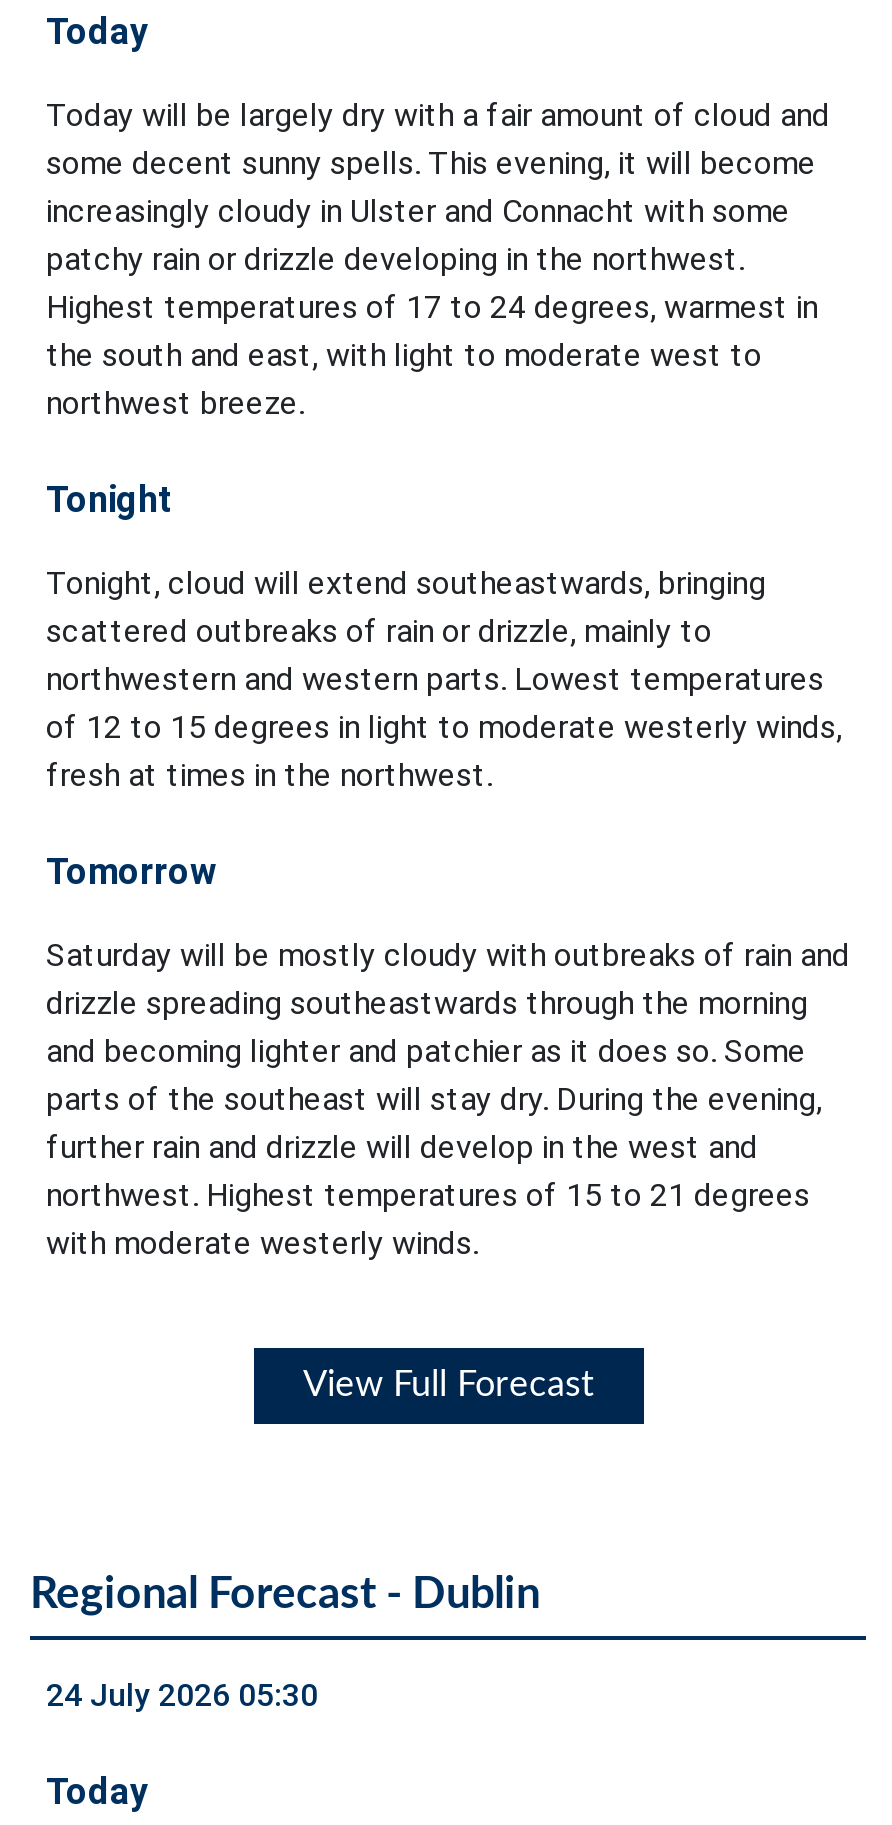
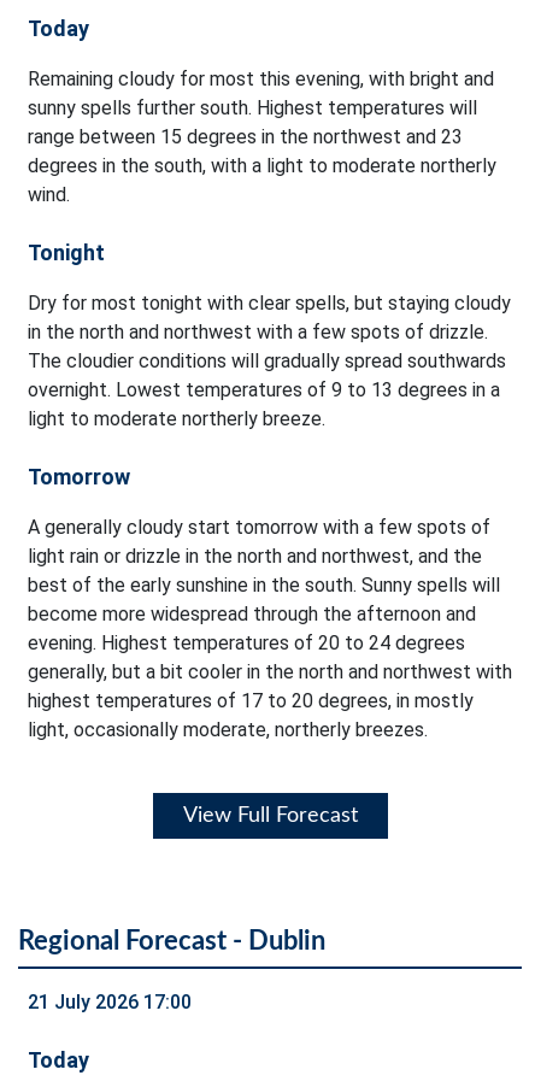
[46,97,830,423] Today will be largely dry with a fair amount of cloud and | some decent sunny spells. This evening, it will become | increasingly cloudy in Ulster and Connacht with some | patchy rain or drizzle developing in the northwest. | Highest temperatures of 17 to 24 degrees, warmest in | the south and east, with light to moderate west to | northwest breeze. -> [28,68,496,206] Remaining cloudy for most this evening, with bright and | sunny spells further south. Highest temperatures will | range between 15 degrees in the northwest and 23 | degrees in the south, with a light to moderate northerly | wind.
moved [46,479,174,521] -> [28,240,105,265]: Tonight
[46,565,842,795] Tonight, cloud will extend southeastwards, bringing | scattered outbreaks of rain or drizzle, mainly to | northwestern and western parts. Lowest temperatures | of 12 to 15 degrees in light to moderate westerly winds, | fresh at times in the northwest. -> [28,292,511,431] Dry for most tonight with clear spells, but staying cloudy | in the north and northwest with a few spots of drizzle. | The cloudier conditions will gradually spread southwards | overnight. Lowest temperatures of 9 to 13 degrees in a | light to moderate northerly breeze.
moved [46,851,216,893] -> [28,464,130,490]: Tomorrow
[46,937,850,1263] Saturday will be mostly cloudy with outbreaks of rain and | drizzle spreading southeastwards through the morning | and becoming lighter and patchier as it does so. Some | parts of the southeast will stay dry. During the evening, | further rain and drizzle will develop in the west and | northwest. Highest temperatures of 15 to 21 degrees | with moderate westerly winds. -> [28,516,512,741] A generally cloudy start tomorrow with a few spots of | light rain or drizzle in the north and northwest, and the | best of the early sunshine in the south. Sunny spells will | become more widespread through the afternoon and | evening. Highest temperatures of 20 to 24 degrees | generally, but a bit cooler in the north and northwest with | highest temperatures of 17 to 20 degrees, in mostly | light, occasionally moderate, northerly breezes.
[46,1677,318,1715] 24 July 2026 05:30 -> [28,991,192,1014] 21 July 2026 17:00

